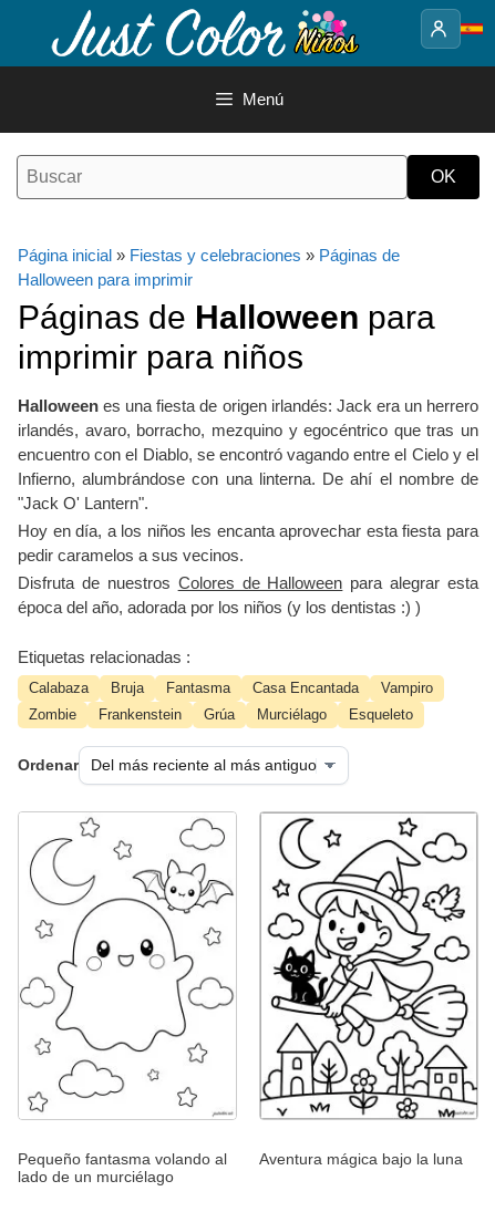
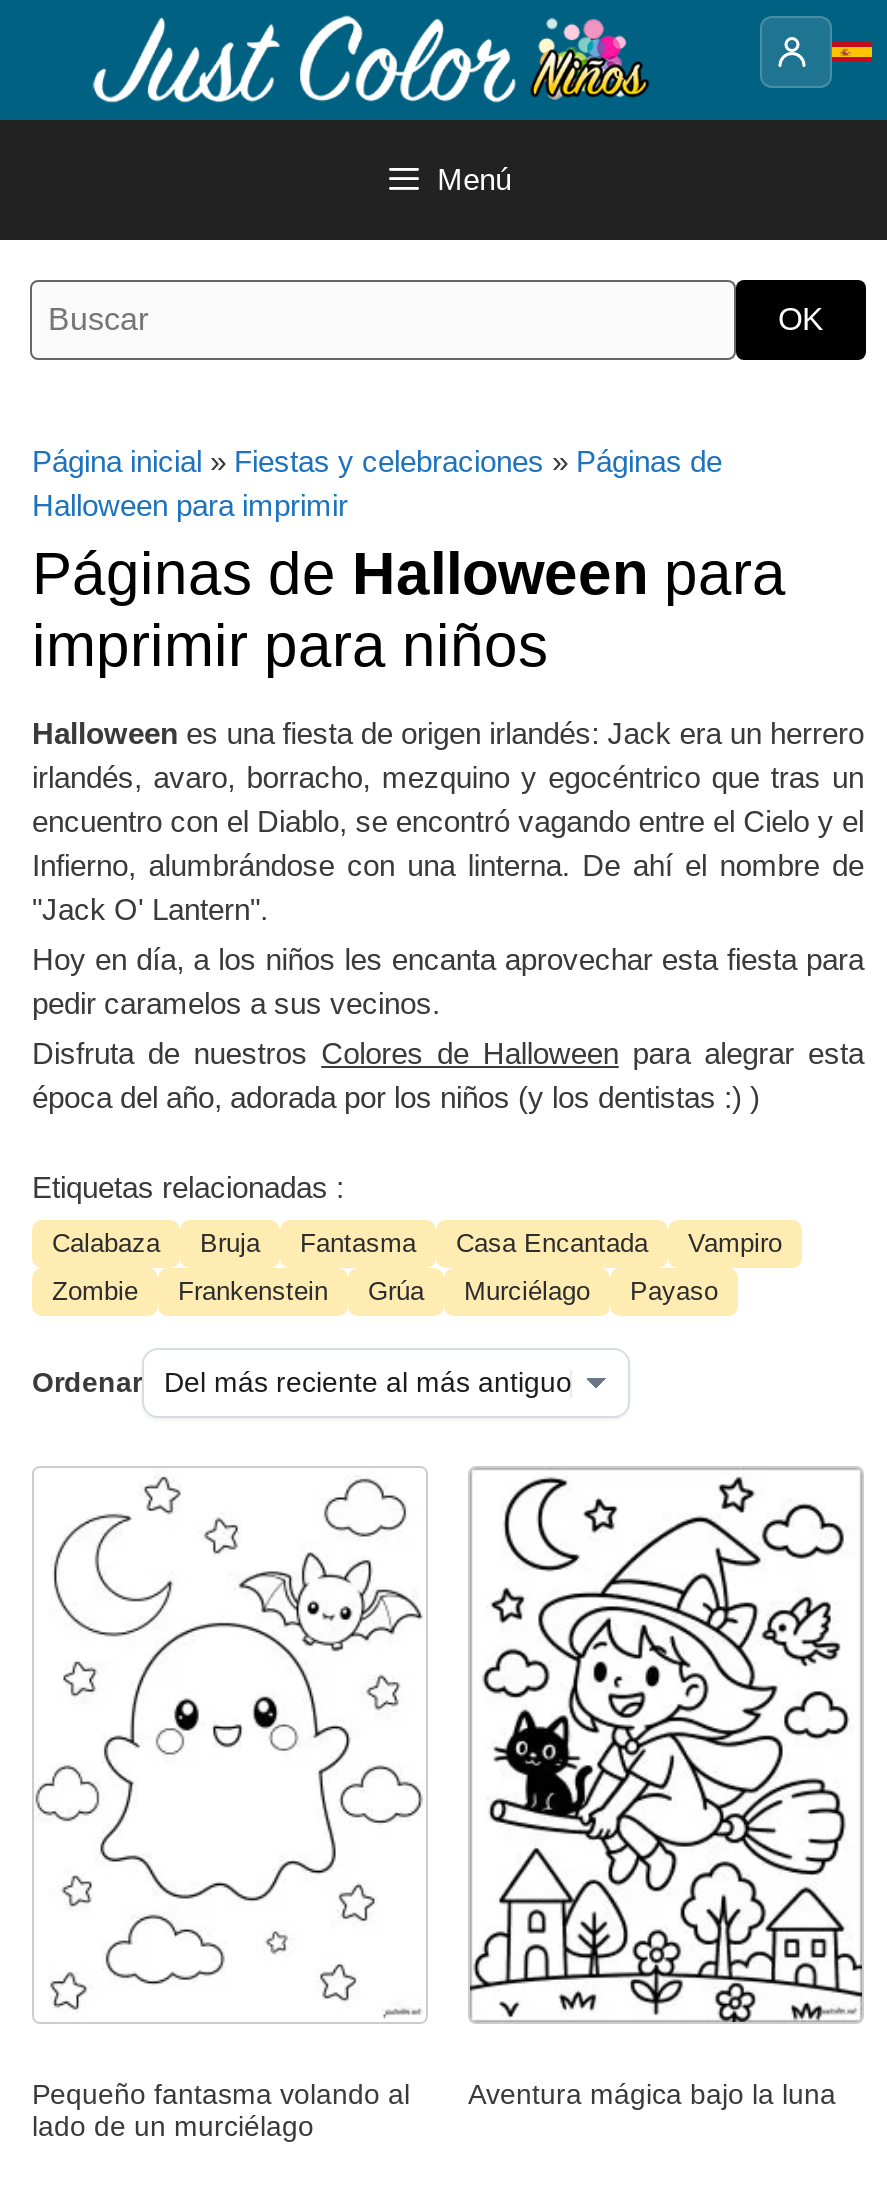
[349,706,413,723] Esqueleto -> [630,1276,718,1306] Payaso

